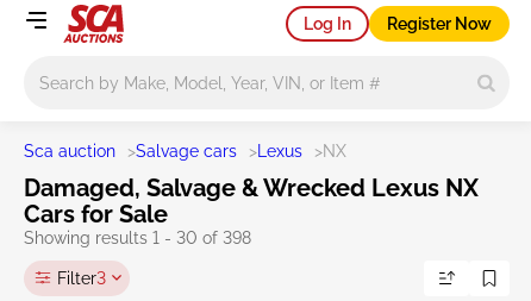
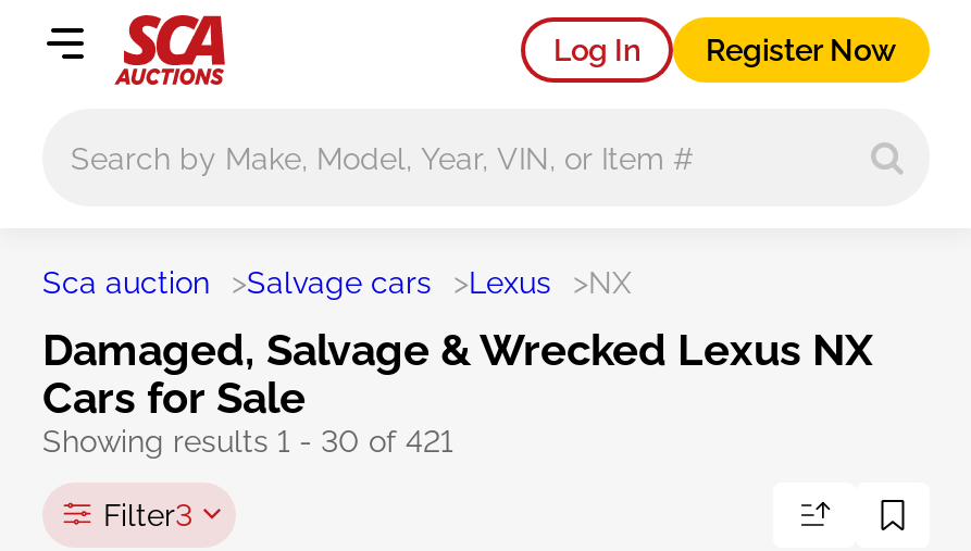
[24,228,251,247] Showing results 1 - 30 of 398 -> [42,424,453,459] Showing results 1 - 30 of 421

